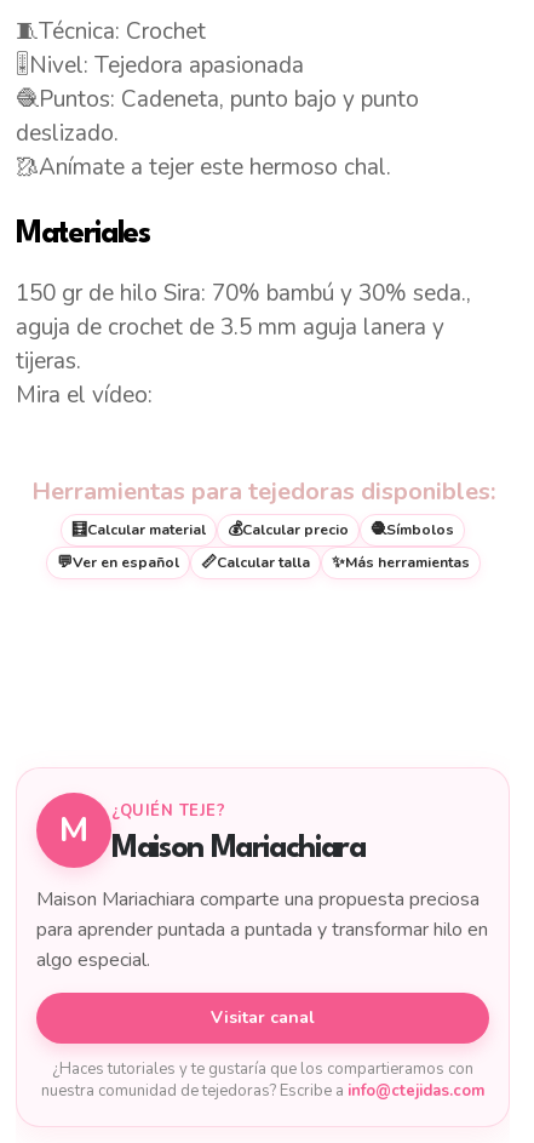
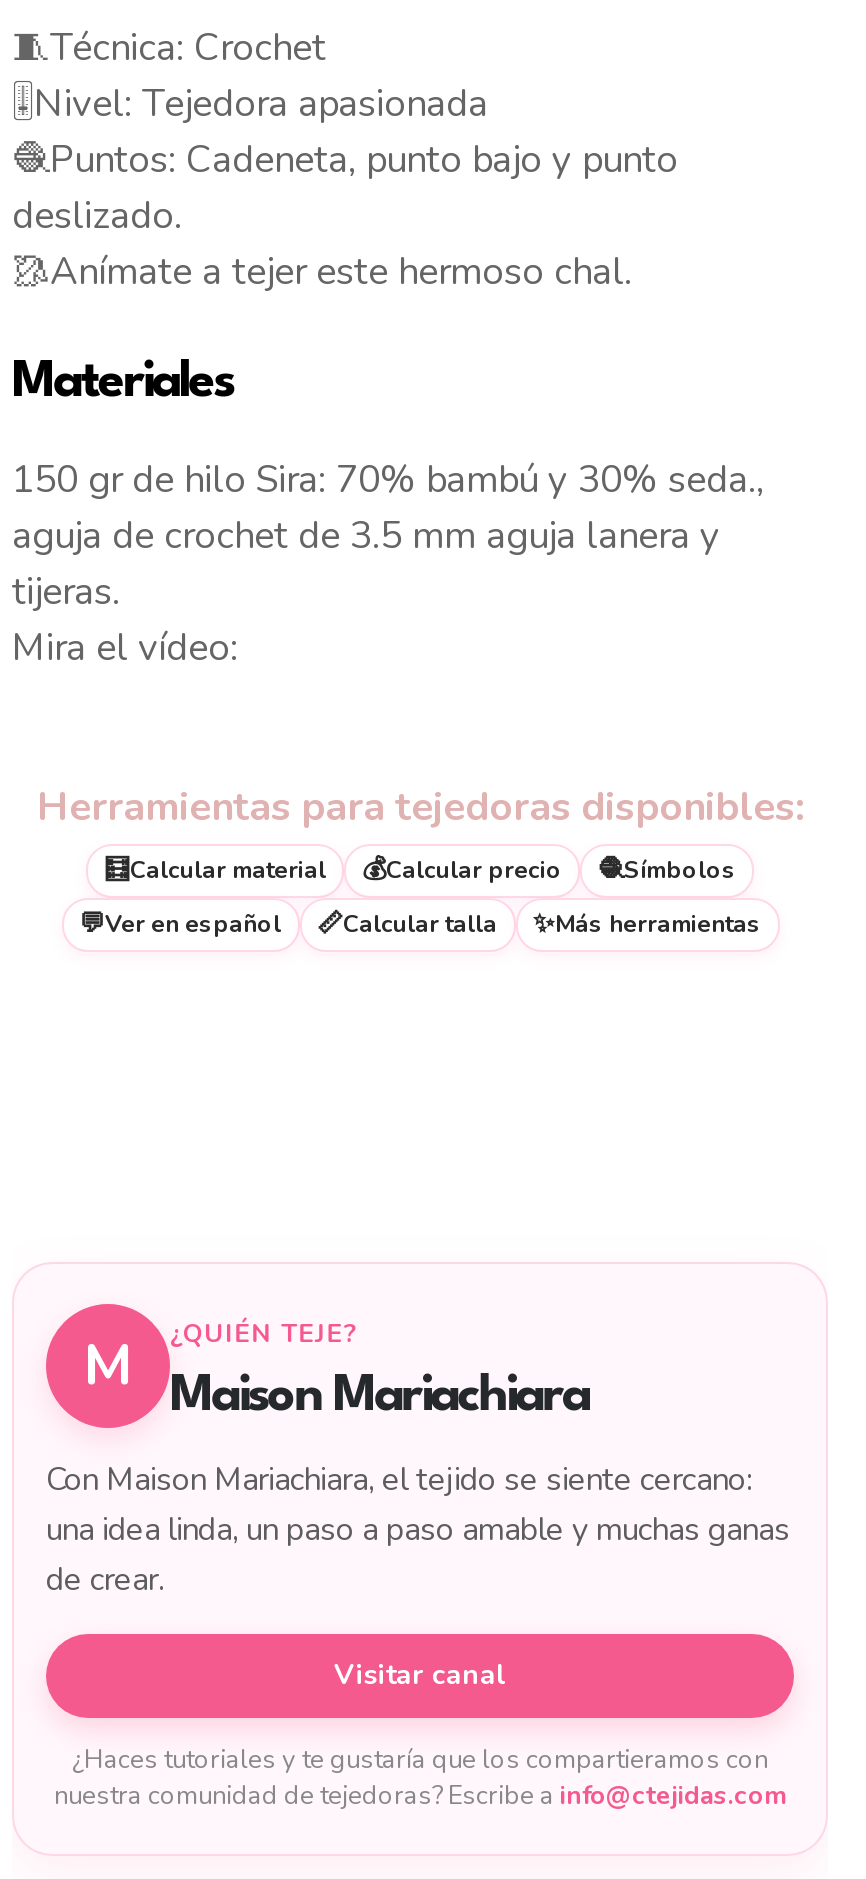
[36,885,488,973] Maison Mariachiara comparte una propuesta preciosa | para aprender puntada a puntada y transformar hilo en | algo especial. -> [46,1457,790,1601] Con Maison Mariachiara, el tejido se siente cercano: | una idea linda, un paso a paso amable y muchas ganas | de crear.

